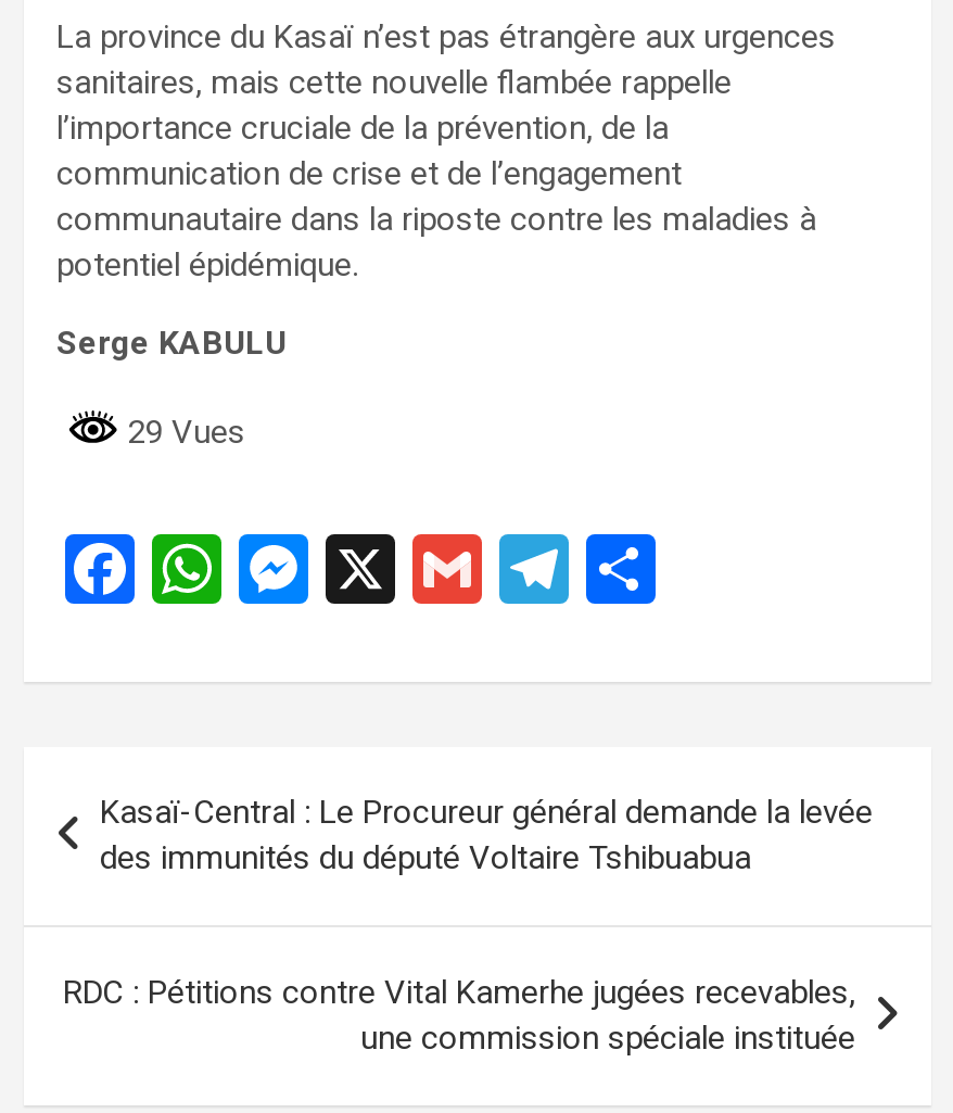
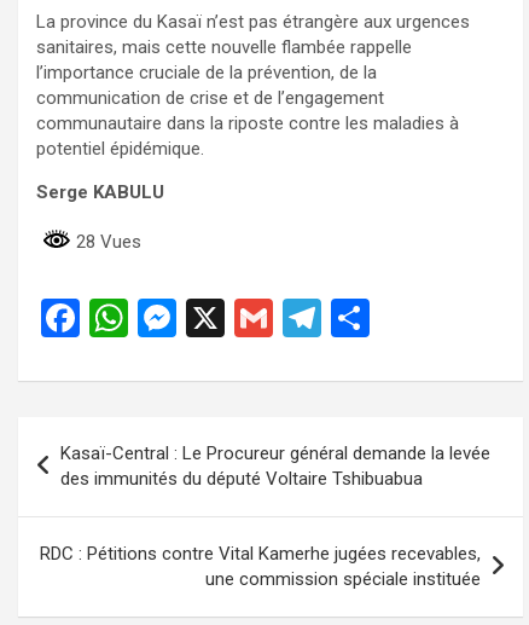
[119,412,245,451] 29 Vues -> [71,231,141,252] 28 Vues

